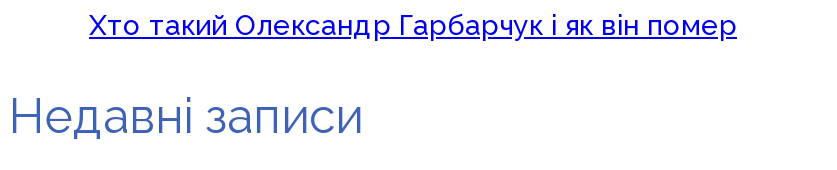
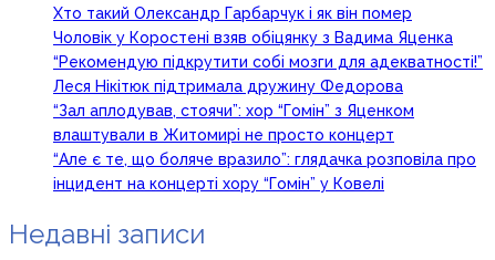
none -> [53,29,483,193] Чоловік у Коростені взяв обіцянку з Вадима Яценка | “Рекомендую підкрутити собі мозги для адекватності!” | Леся Нікітюк підтримала дружину Федорова | “Зал аплодував, стоячи”: хор “Гомін” з Яценком | влаштували в Житомирі не просто концерт | “Але є те, що боляче вразило”: глядачка розповіла про | інцидент на концерті хору “Гомін” у Ковелі

